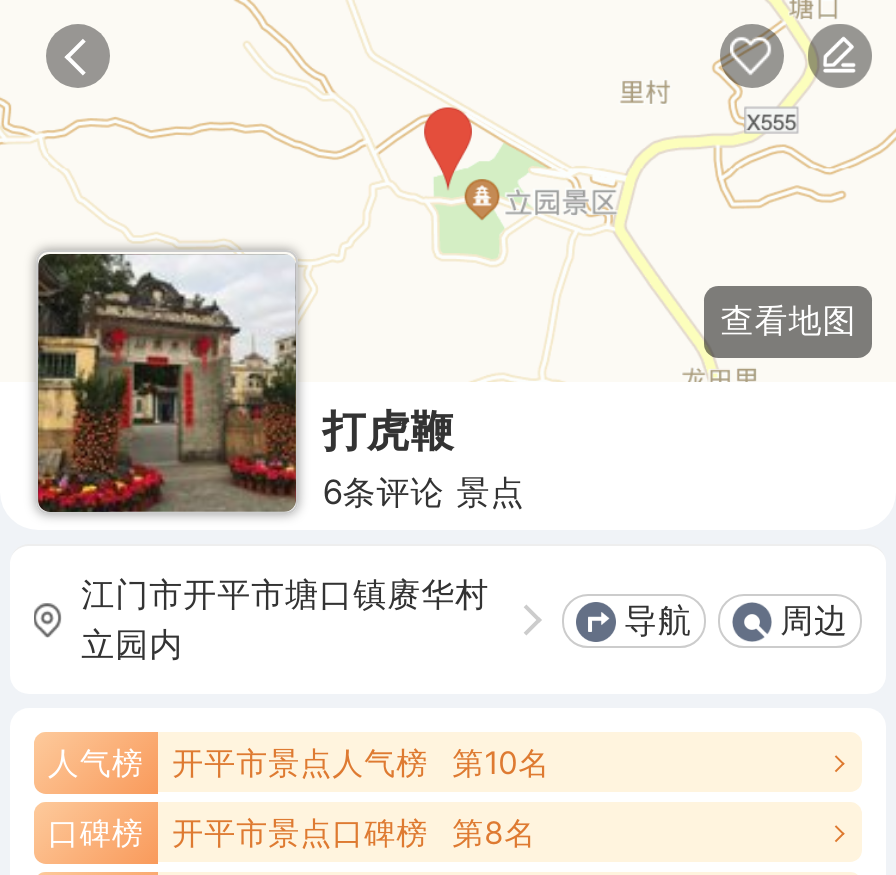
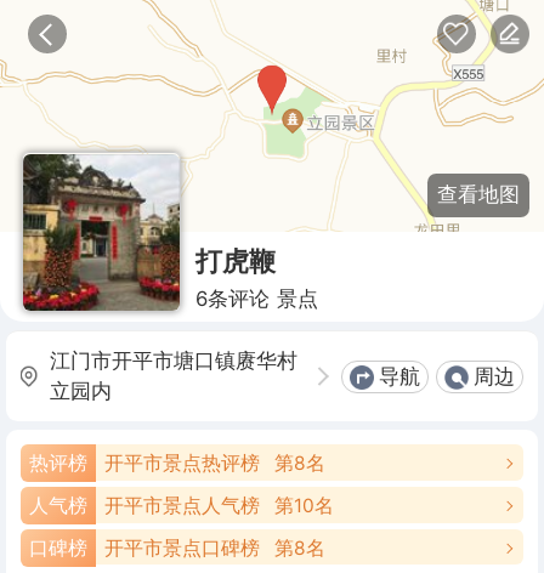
none -> [29,452,326,475] 热评榜 | 开平市景点热评榜 | 第8名

